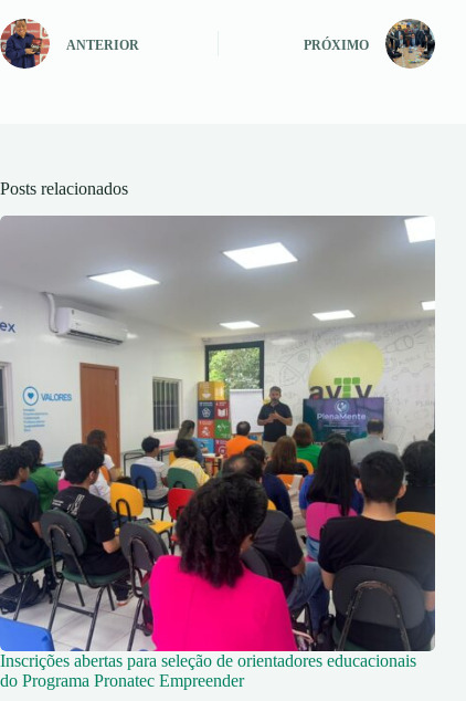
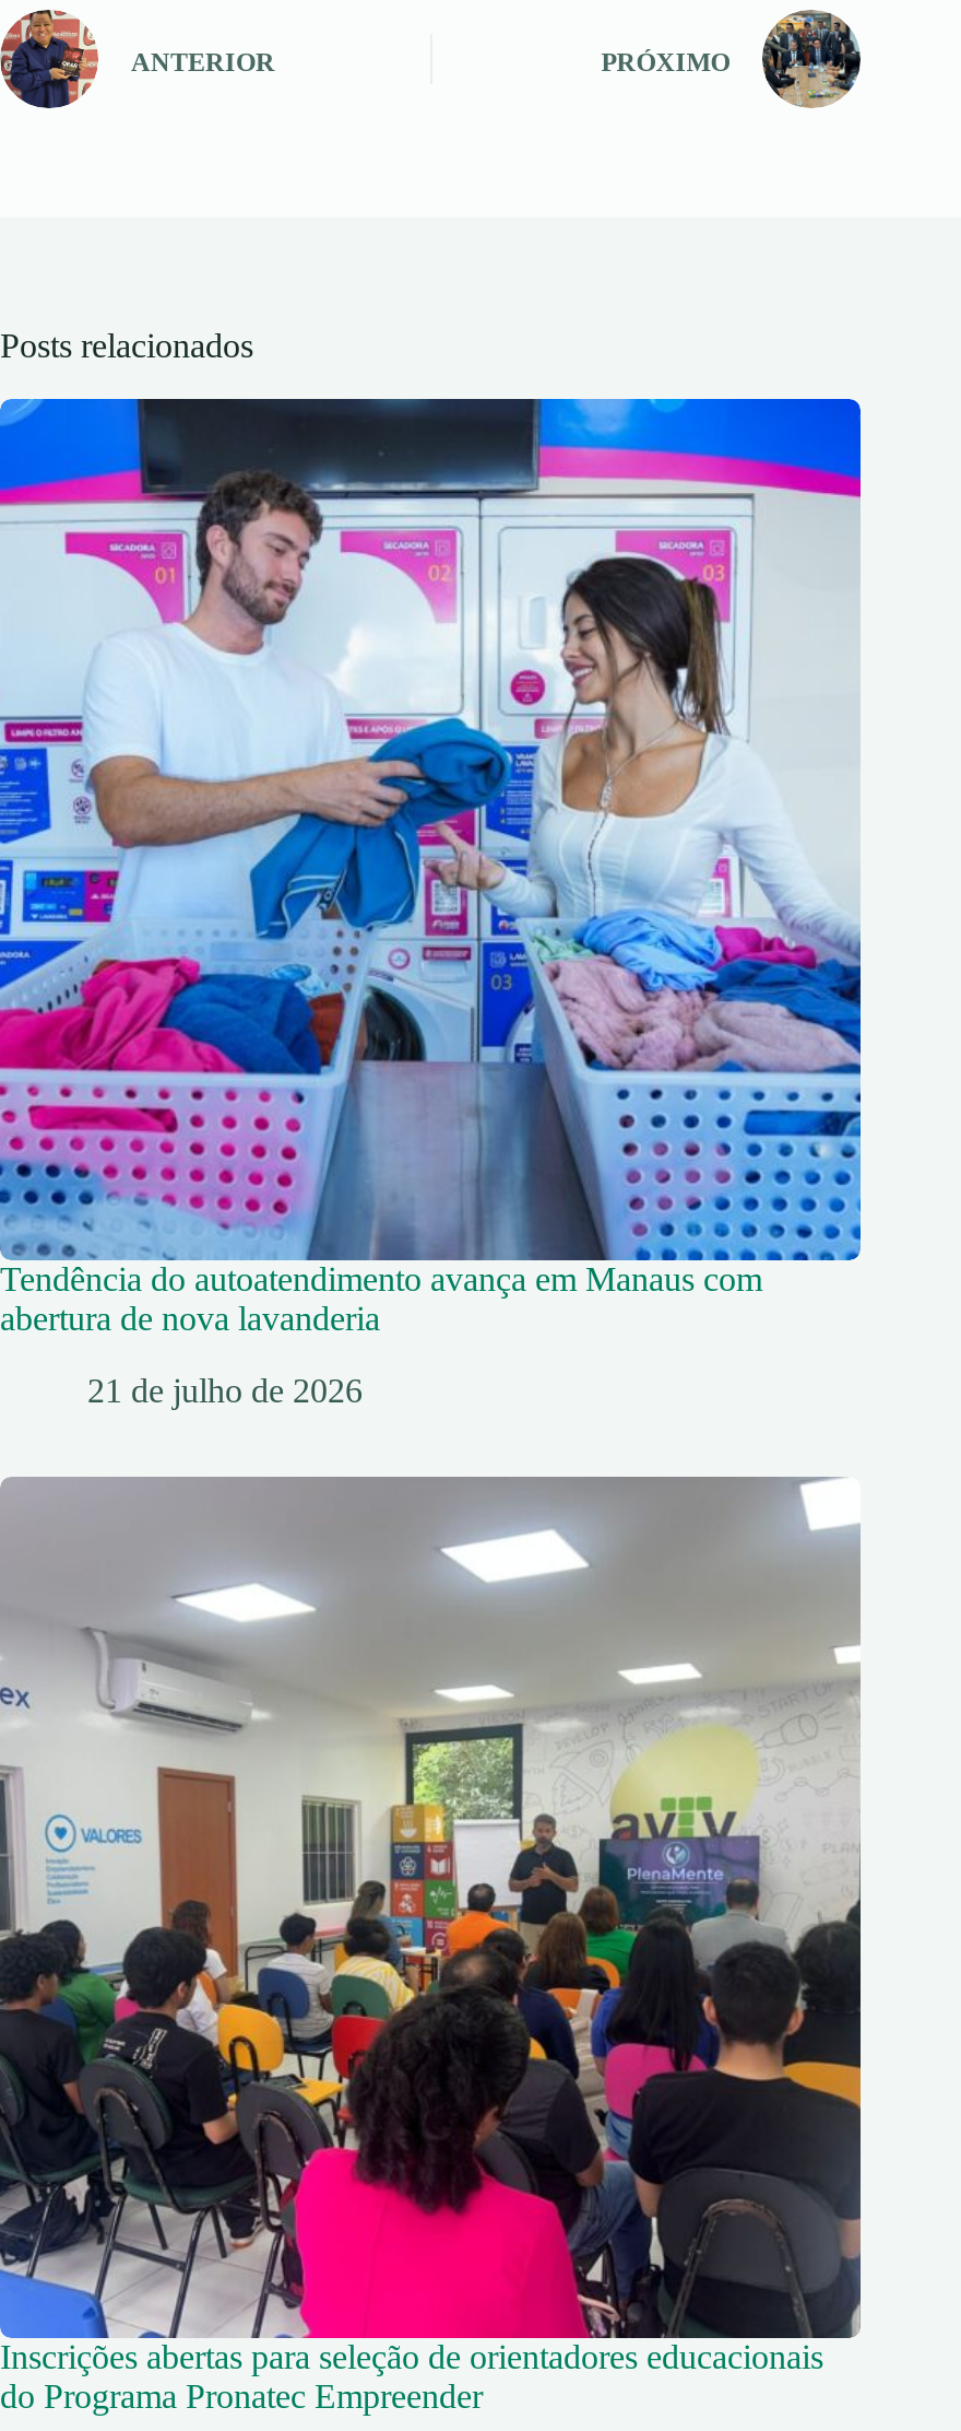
none -> [0,397,863,1409] [image] | Tendência do autoatendimento avança em Manaus com | abertura de nova lavanderia | 21 de julho de 2026

